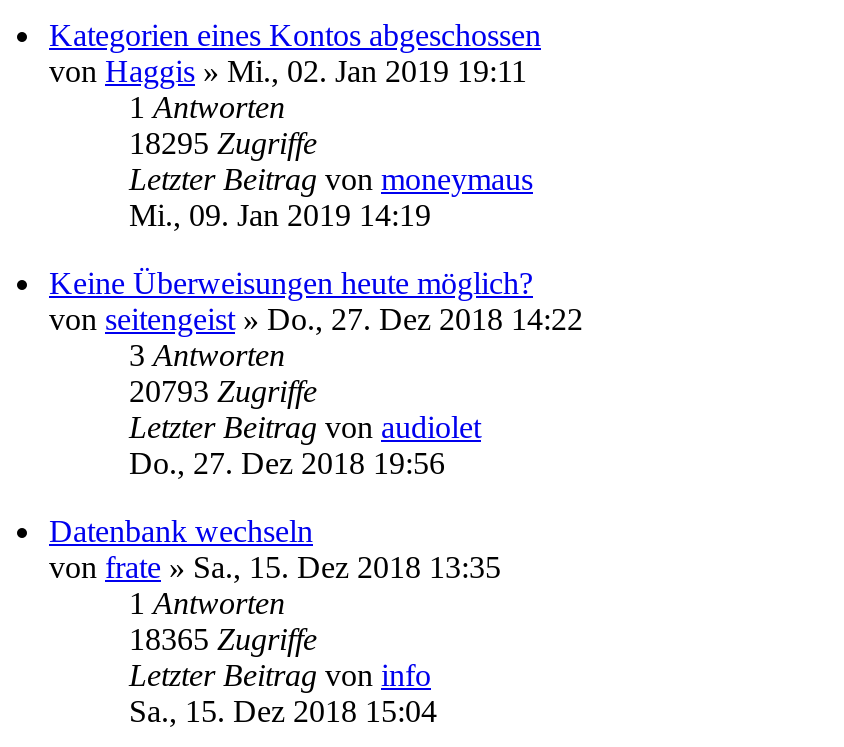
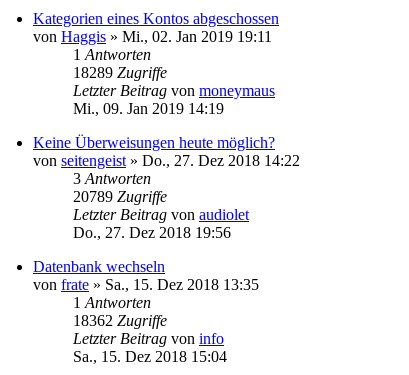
[129,126,317,160] 18295 Zugriffe -> [73,64,167,81] 18289 Zugriffe
[129,374,317,408] 20793 Zugriffe -> [73,188,167,205] 20789 Zugriffe
[129,622,317,656] 18365 Zugriffe -> [73,312,167,329] 18362 Zugriffe

